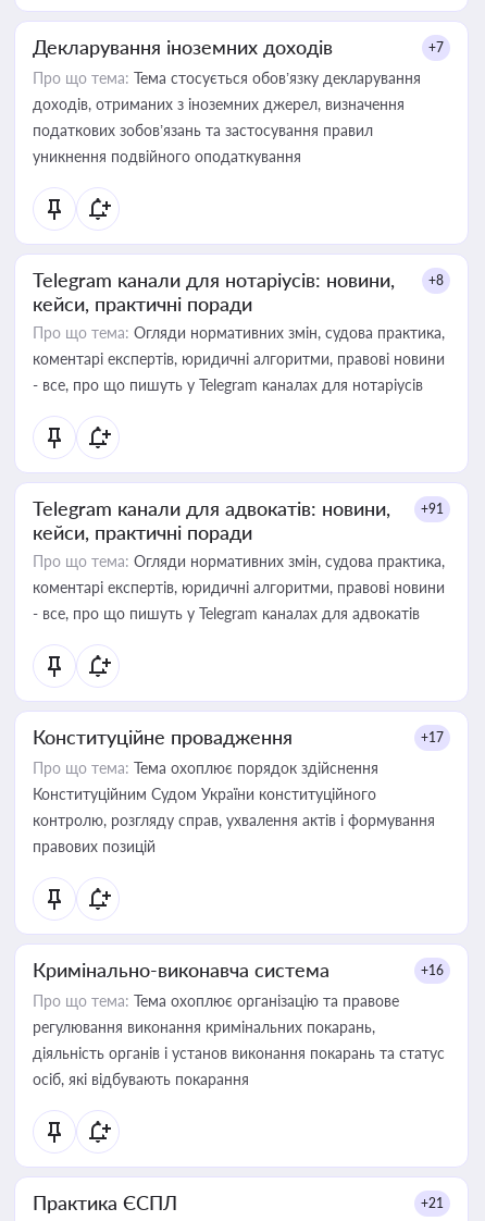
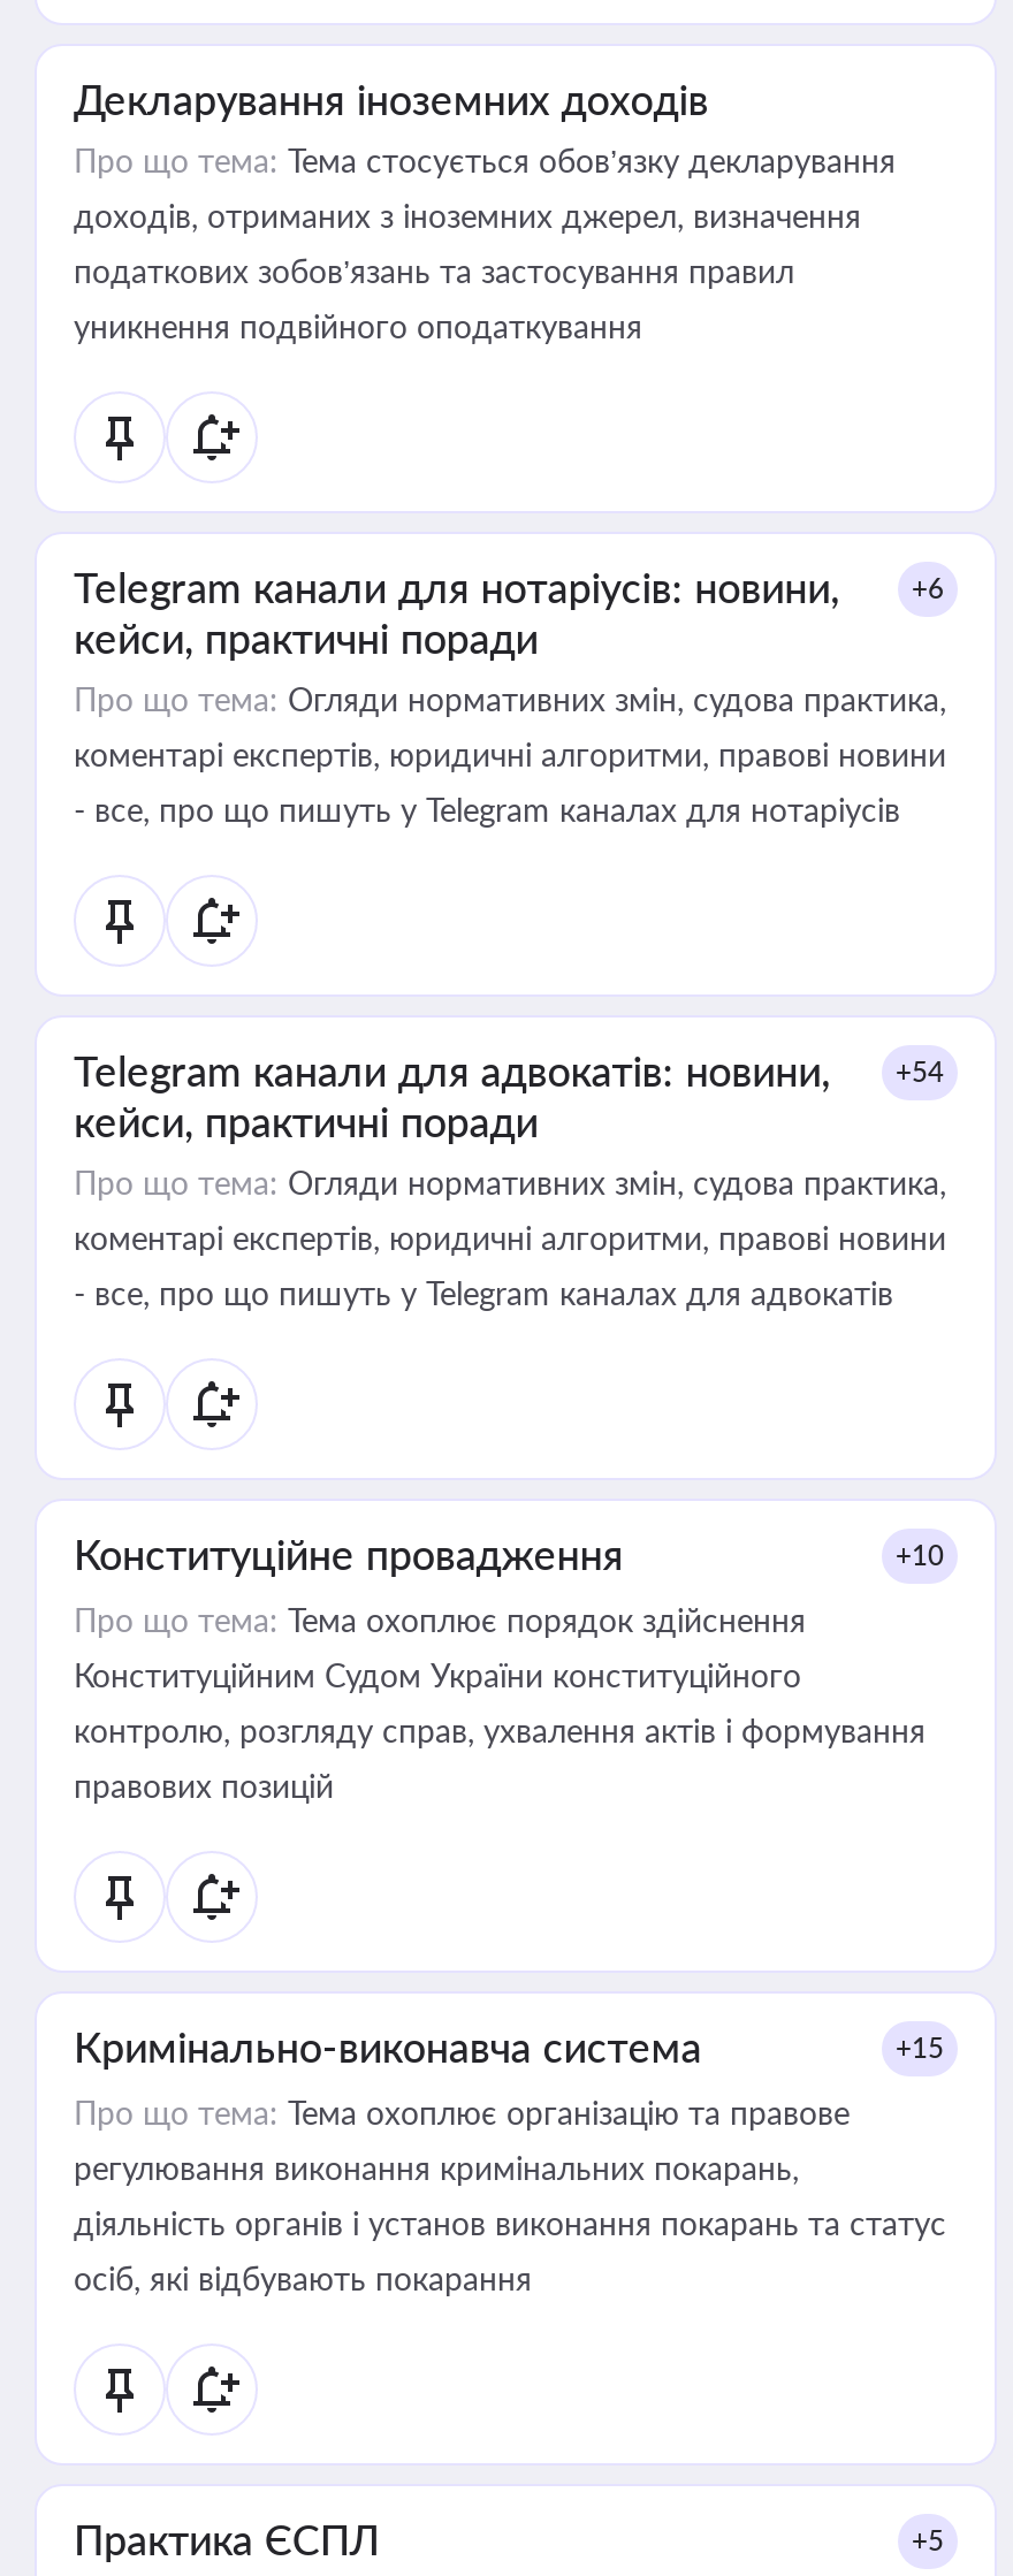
[428,39,444,55] +7 -> none
[428,272,444,288] +8 -> [912,571,944,605] +6
[33,496,444,520] Telegram канали для адвокатів: новини, +91 -> [74,1045,944,1096] Telegram канали для адвокатів: новини, +54
[421,729,444,745] +17 -> [896,1538,944,1572] +10
[421,962,444,978] +16 -> [896,2030,944,2065] +15
[421,1195,444,1211] +21 -> [912,2523,944,2558] +5

